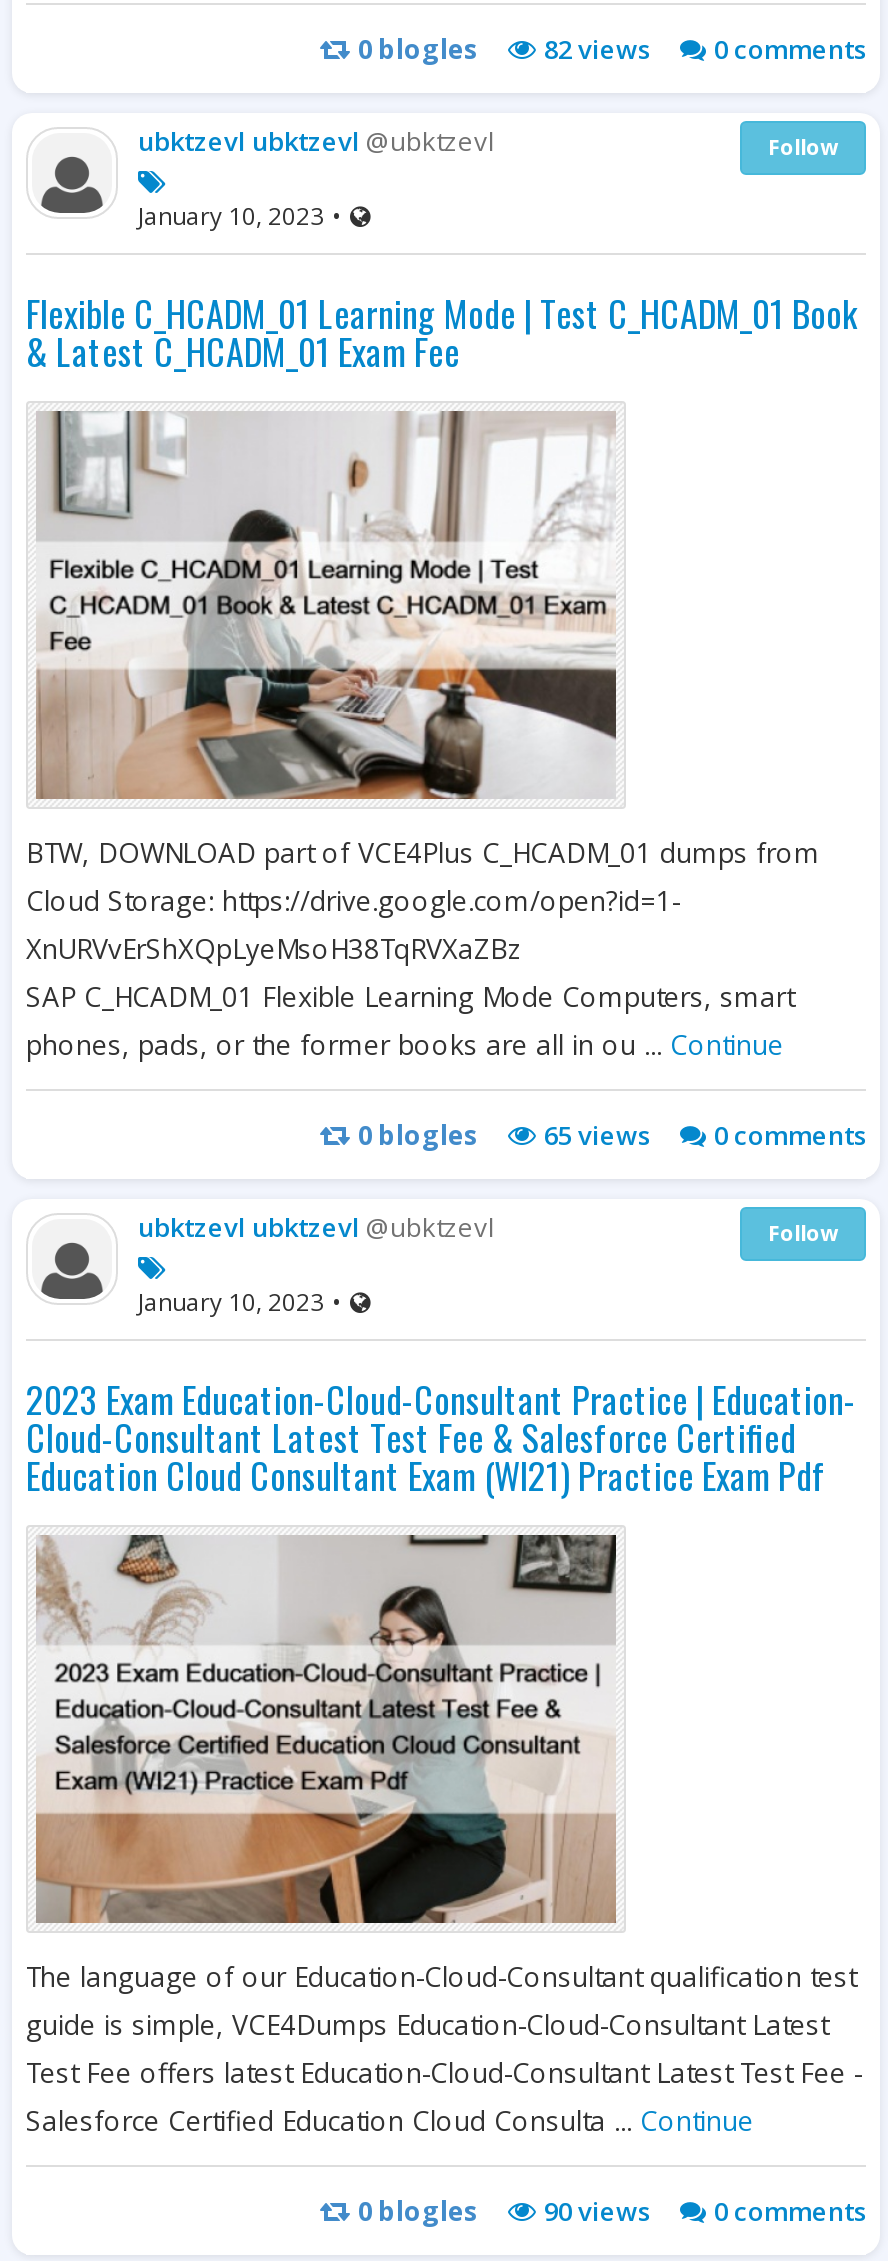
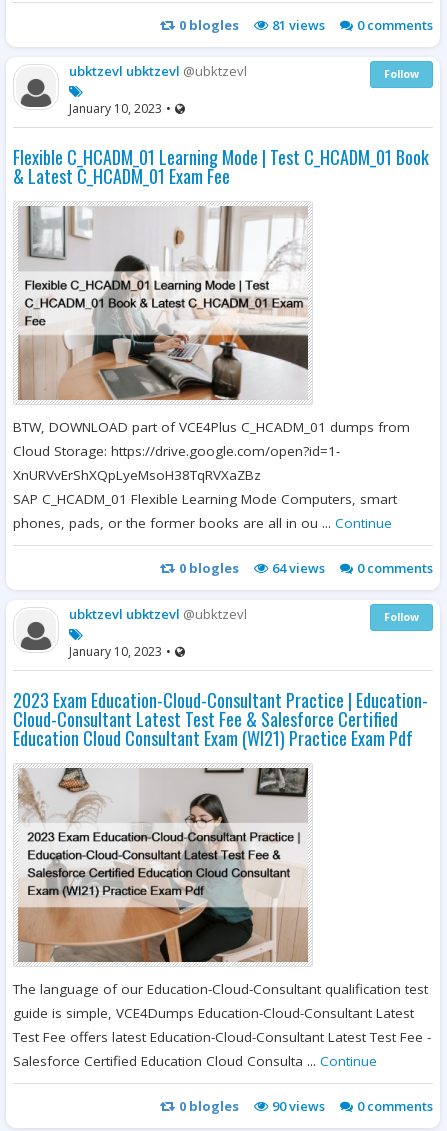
[358,31,866,67] 0 blogles 82views 0 comments -> [179,16,433,34] 0 blogles 81views 0 comments
[358,1117,866,1153] 0 blogles 65 views 0 comments -> [179,559,433,577] 0 blogles 64 views 0 comments

